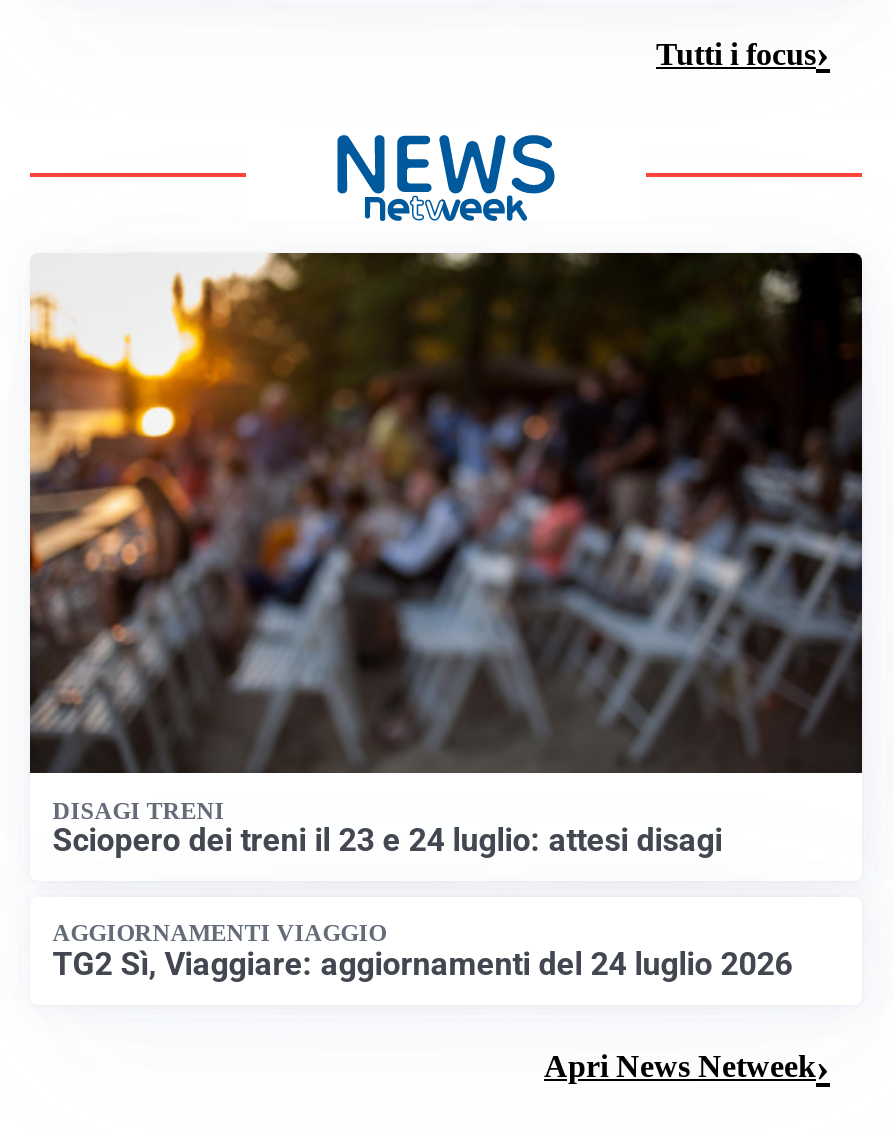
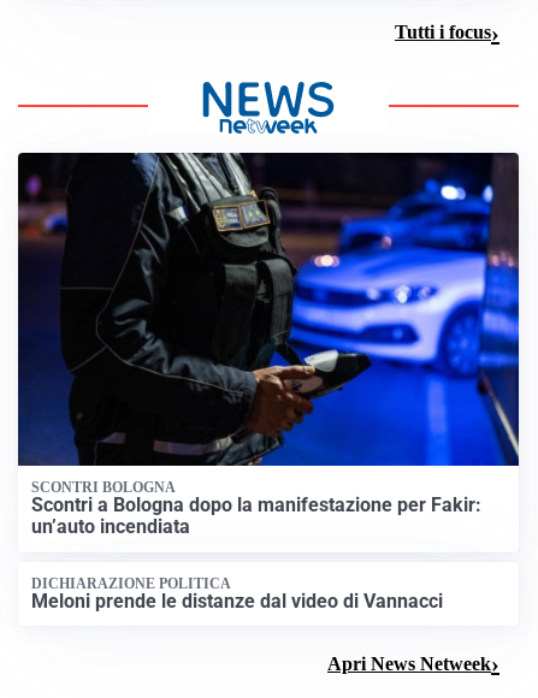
[28,250,864,859] [image] | DISAGI TRENI | Sciopero dei treni il 23 e 24 luglio: attesi disagi -> [17,152,520,538] [image] | SCONTRI BOLOGNA | Scontri a Bologna dopo la manifestazione per Fakir: | un’auto incendiata
[52,919,792,982] AGGIORNAMENTI VIAGGIO | TG2 Sì, Viaggiare: aggiornamenti del 24 luglio 2026 -> [32,575,443,613] DICHIARAZIONE POLITICA | Meloni prende le distanze dal video di Vannacci

